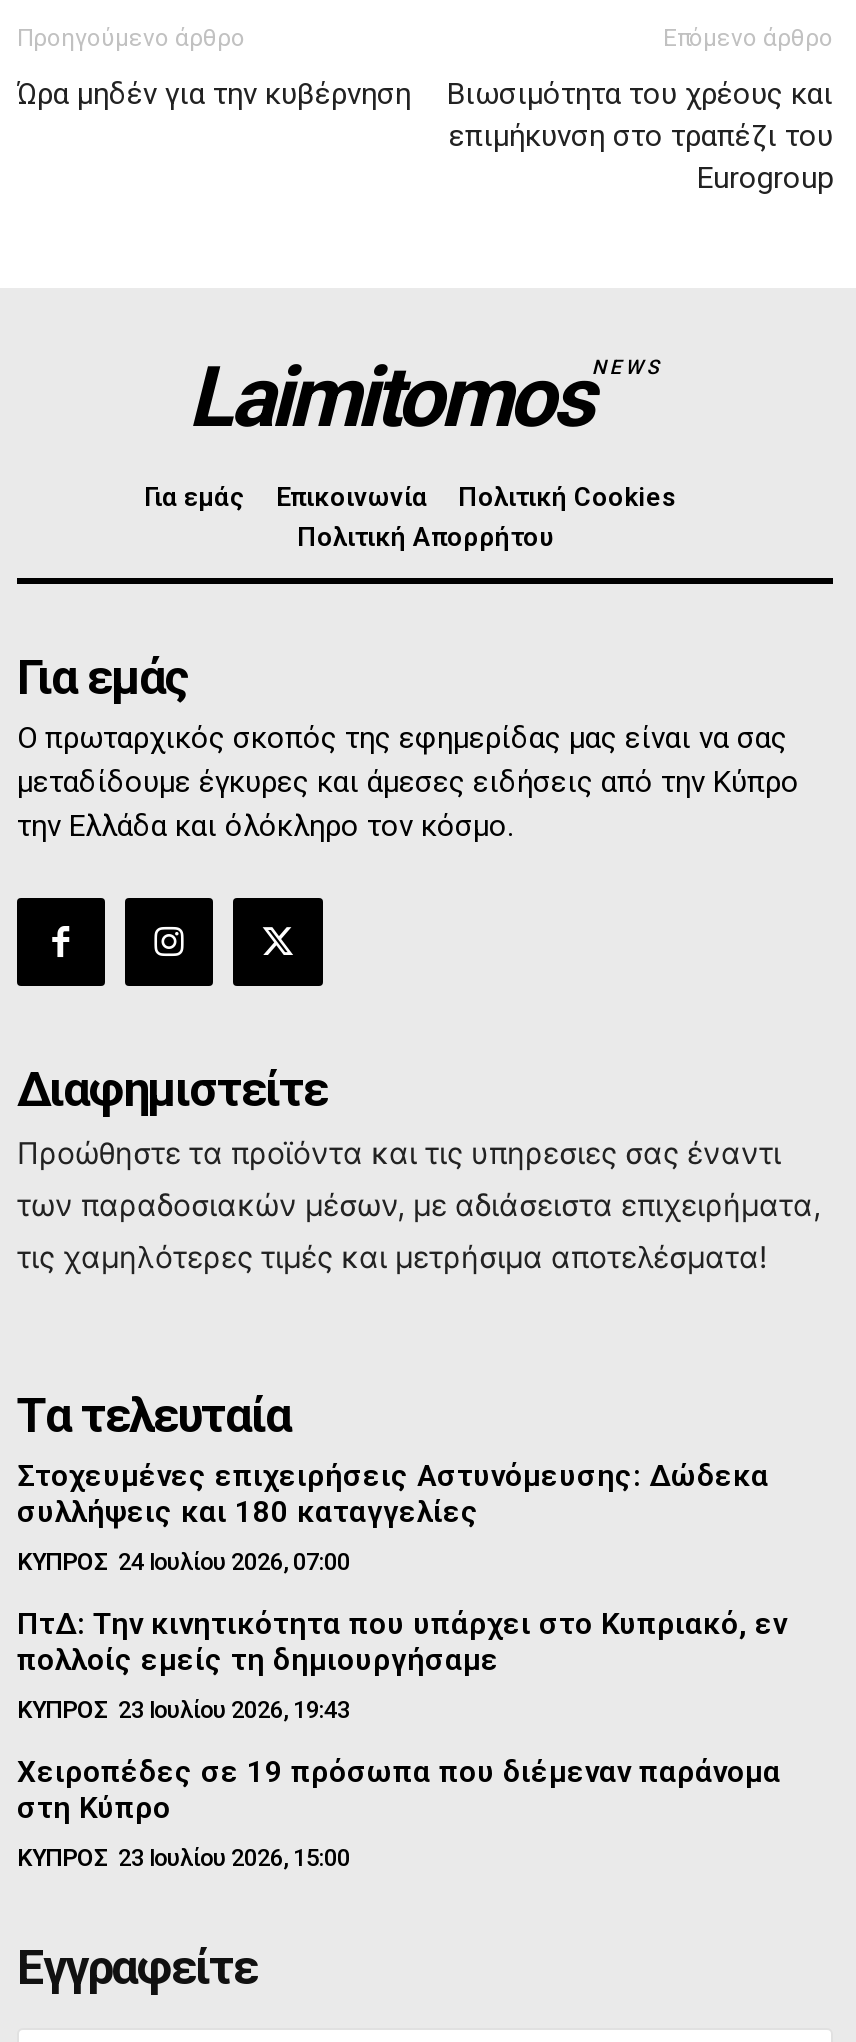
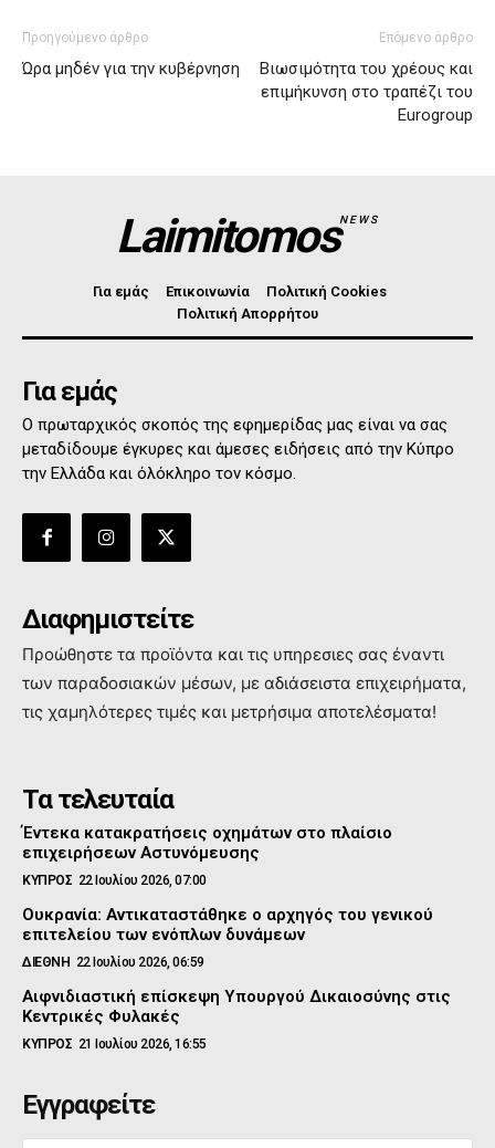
[17,1458,769,1530] Στοχευμένες επιχειρήσεις Αστυνόμευσης: Δώδεκα | συλλήψεις και 180 καταγγελίες -> [22,823,392,863] Έντεκα κατακρατήσεις οχημάτων στο πλαίσιο | επιχειρήσεων Αστυνόμευσης
[17,1548,350,1576] ΚΥΠΡΟΣ 24 Ιουλίου 2026, 07:00 -> [22,873,206,888] ΚΥΠΡΟΣ 22 Ιουλίου 2026, 07:00
[17,1606,787,1678] ΠτΔ: Την κινητικότητα που υπάρχει στο Κυπριακό, εν | πολλοίς εμείς τη δημιουργήσαμε -> [22,905,433,945] Ουκρανία: Αντικαταστάθηκε ο αρχηγός του γενικού | επιτελείου των ενόπλων δυνάμεων
[17,1696,350,1724] ΚΥΠΡΟΣ 23 Ιουλίου 2026, 19:43 -> [22,955,204,970] ΔΙΕΘΝΗ 22 Ιουλίου 2026, 06:59
[17,1754,781,1826] Χειροπέδες σε 19 πρόσωπα που διέμεναν παράνομα | στη Κύπρο -> [22,987,451,1027] Αιφνιδιαστική επίσκεψη Υπουργού Δικαιοσύνης στις | Κεντρικές Φυλακές
[17,1844,350,1872] ΚΥΠΡΟΣ 23 Ιουλίου 2026, 15:00 -> [22,1037,206,1052] ΚΥΠΡΟΣ 21 Ιουλίου 2026, 16:55

